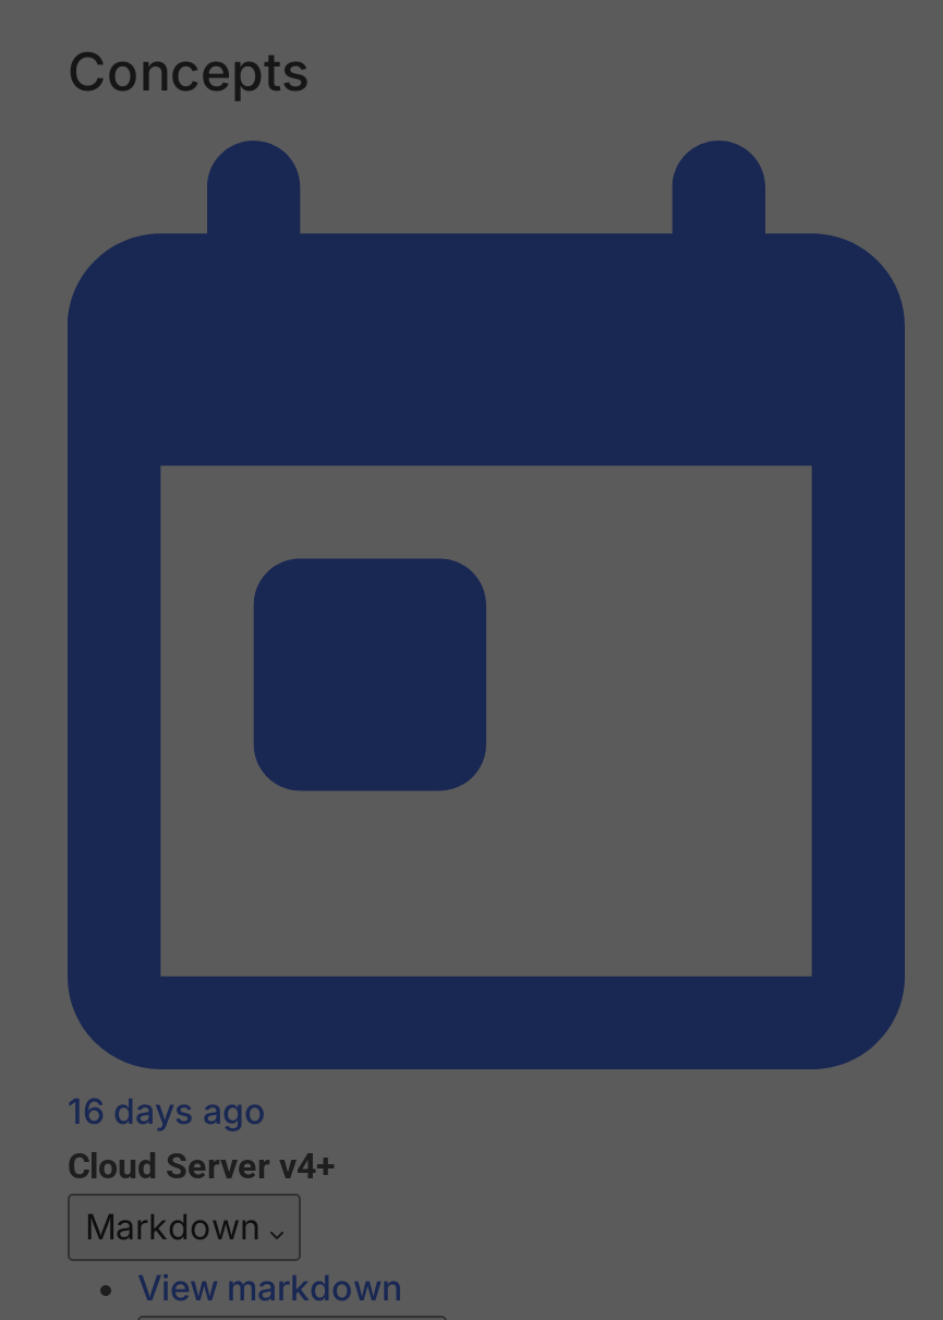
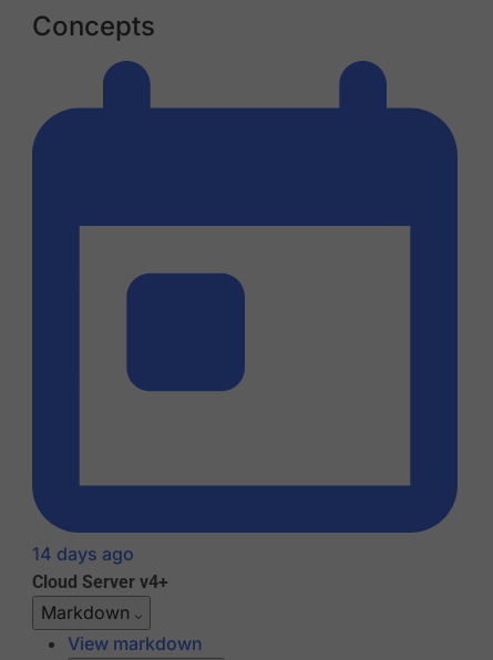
[68,1090,266,1134] 16 days ago -> [32,543,134,565] 14 days ago

